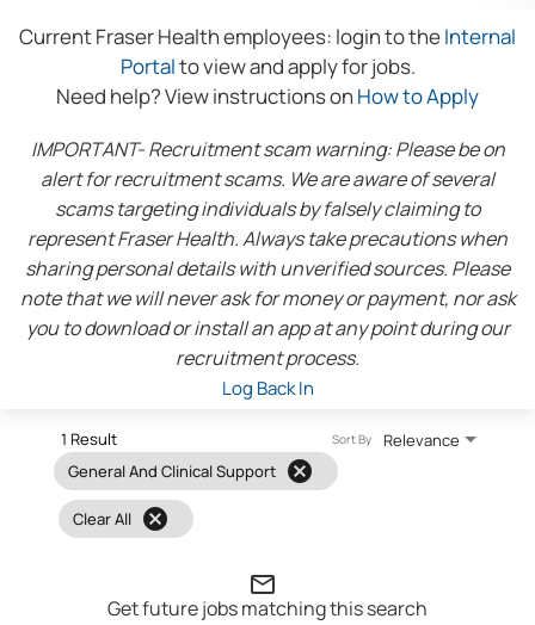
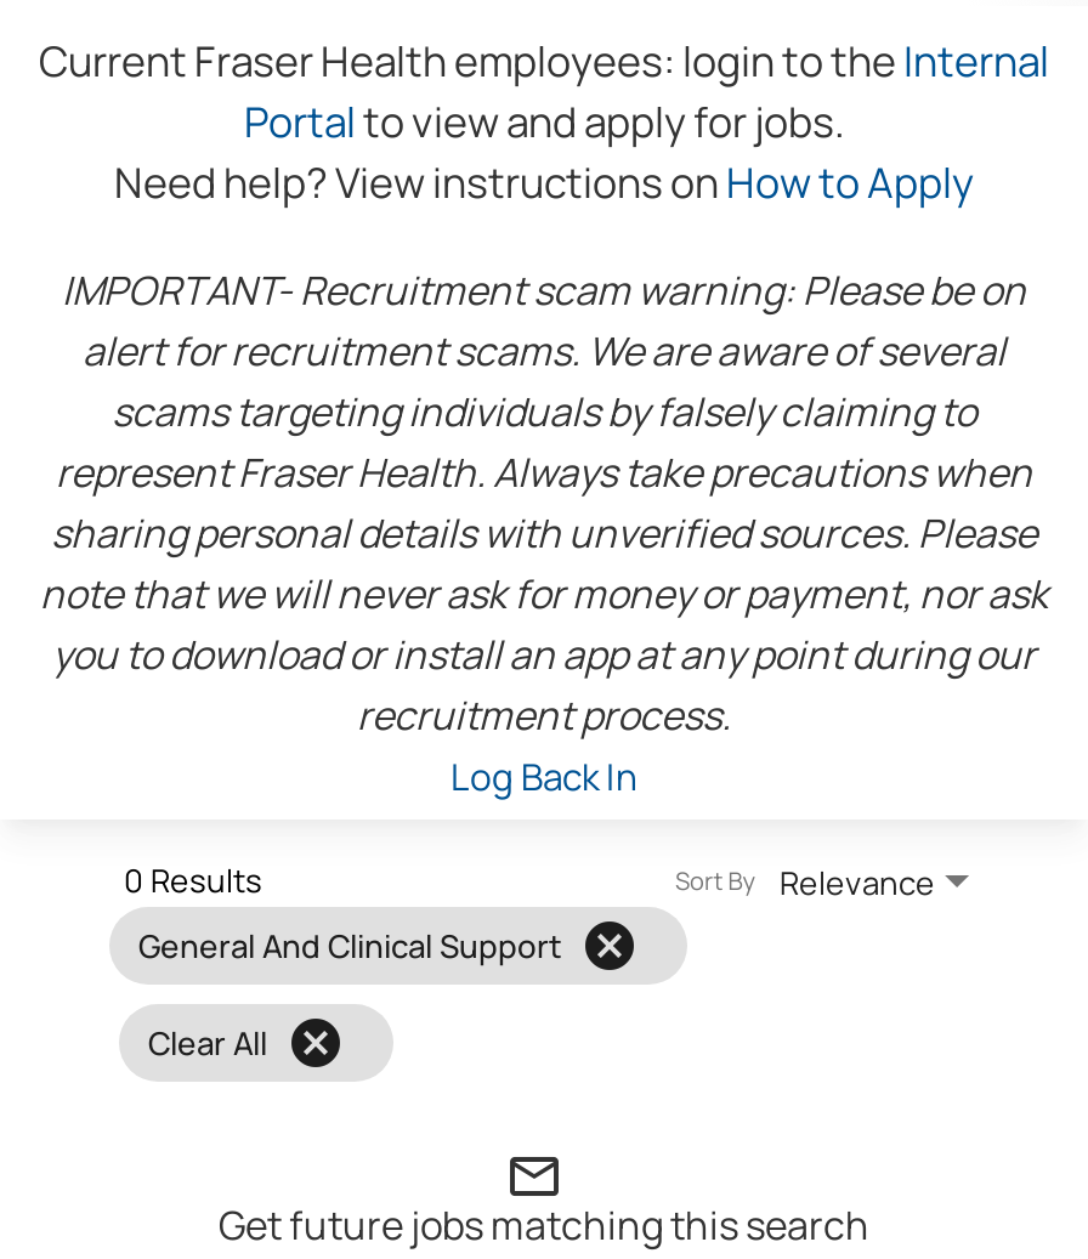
[61,428,117,449] 1 Result -> [124,858,262,901] 0 Results

